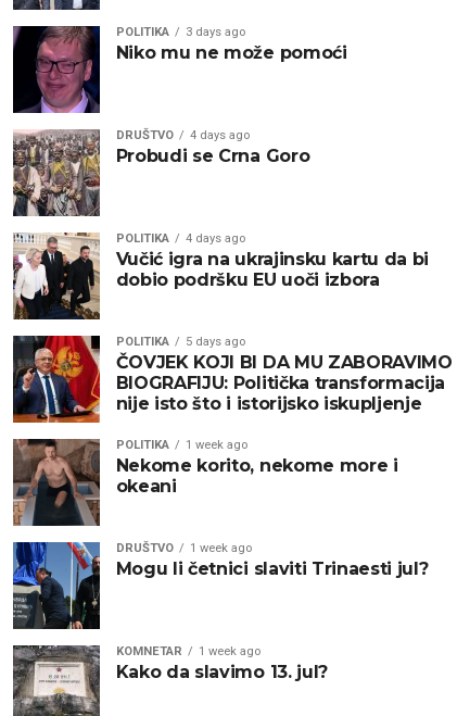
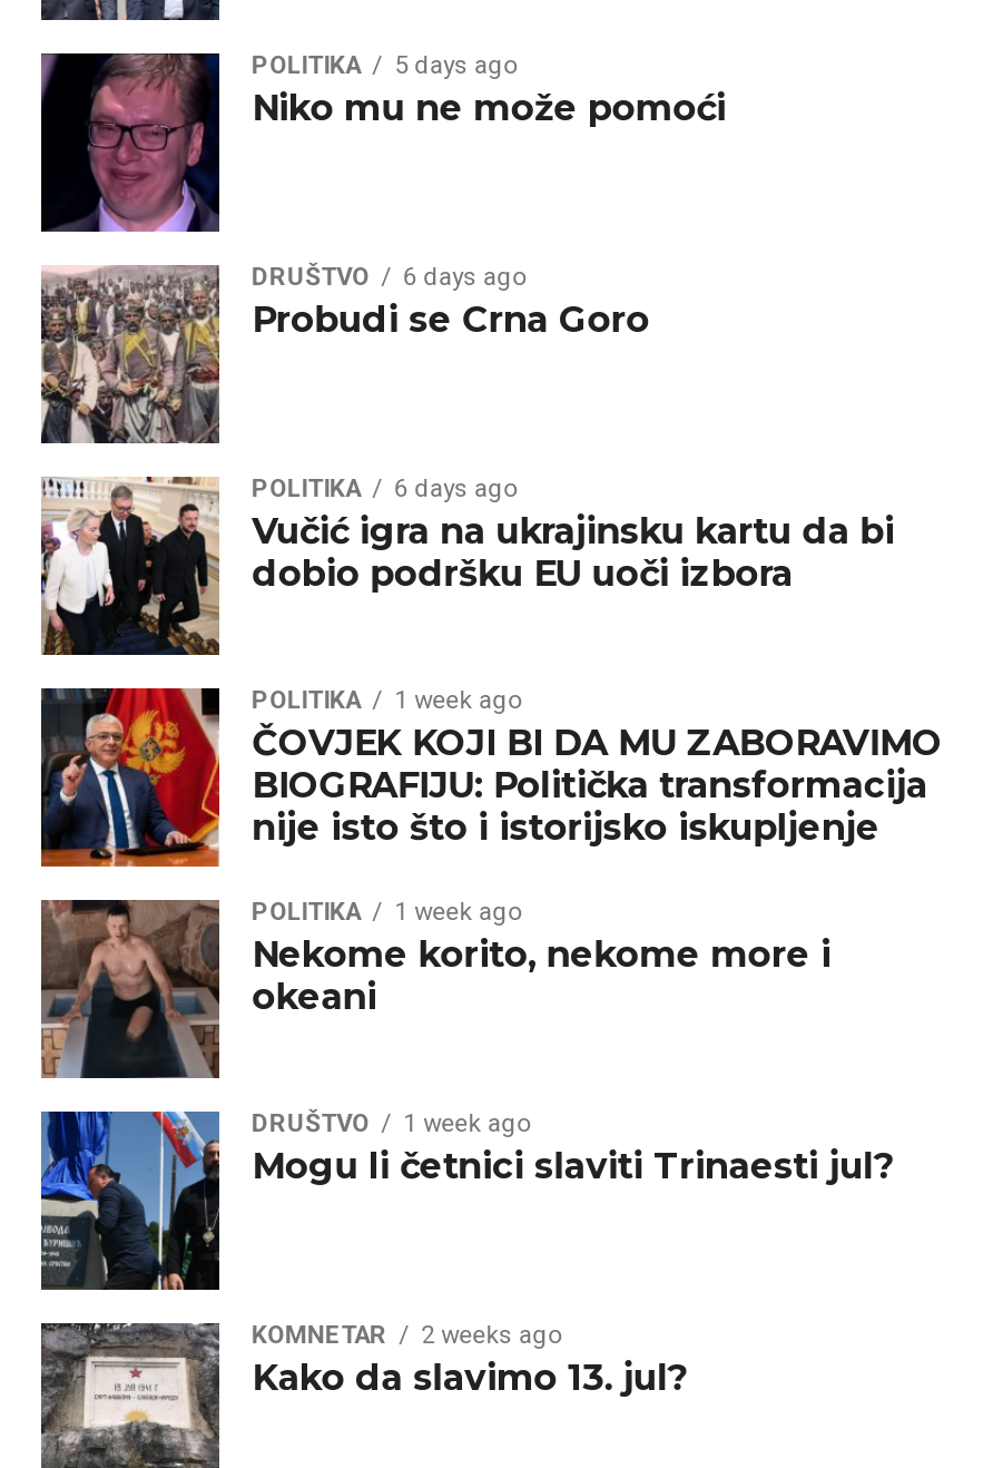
[116,25,245,39] POLITIKA 3 days ago -> [252,51,517,80] POLITIKA 5 days ago
[116,128,249,142] DRUŠTVO 4 days ago -> [252,263,526,292] DRUŠTVO 6 days ago
[116,232,245,246] POLITIKA 4 days ago -> [252,475,517,504] POLITIKA 6 days ago
[116,335,245,349] POLITIKA 5 days ago -> [252,686,521,715] POLITIKA 1 week ago
[116,644,260,659] KOMNETAR 1 week ago -> [252,1321,562,1350] KOMNETAR 2 weeks ago

